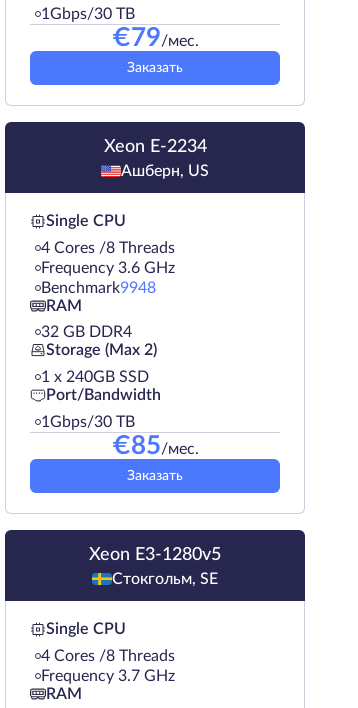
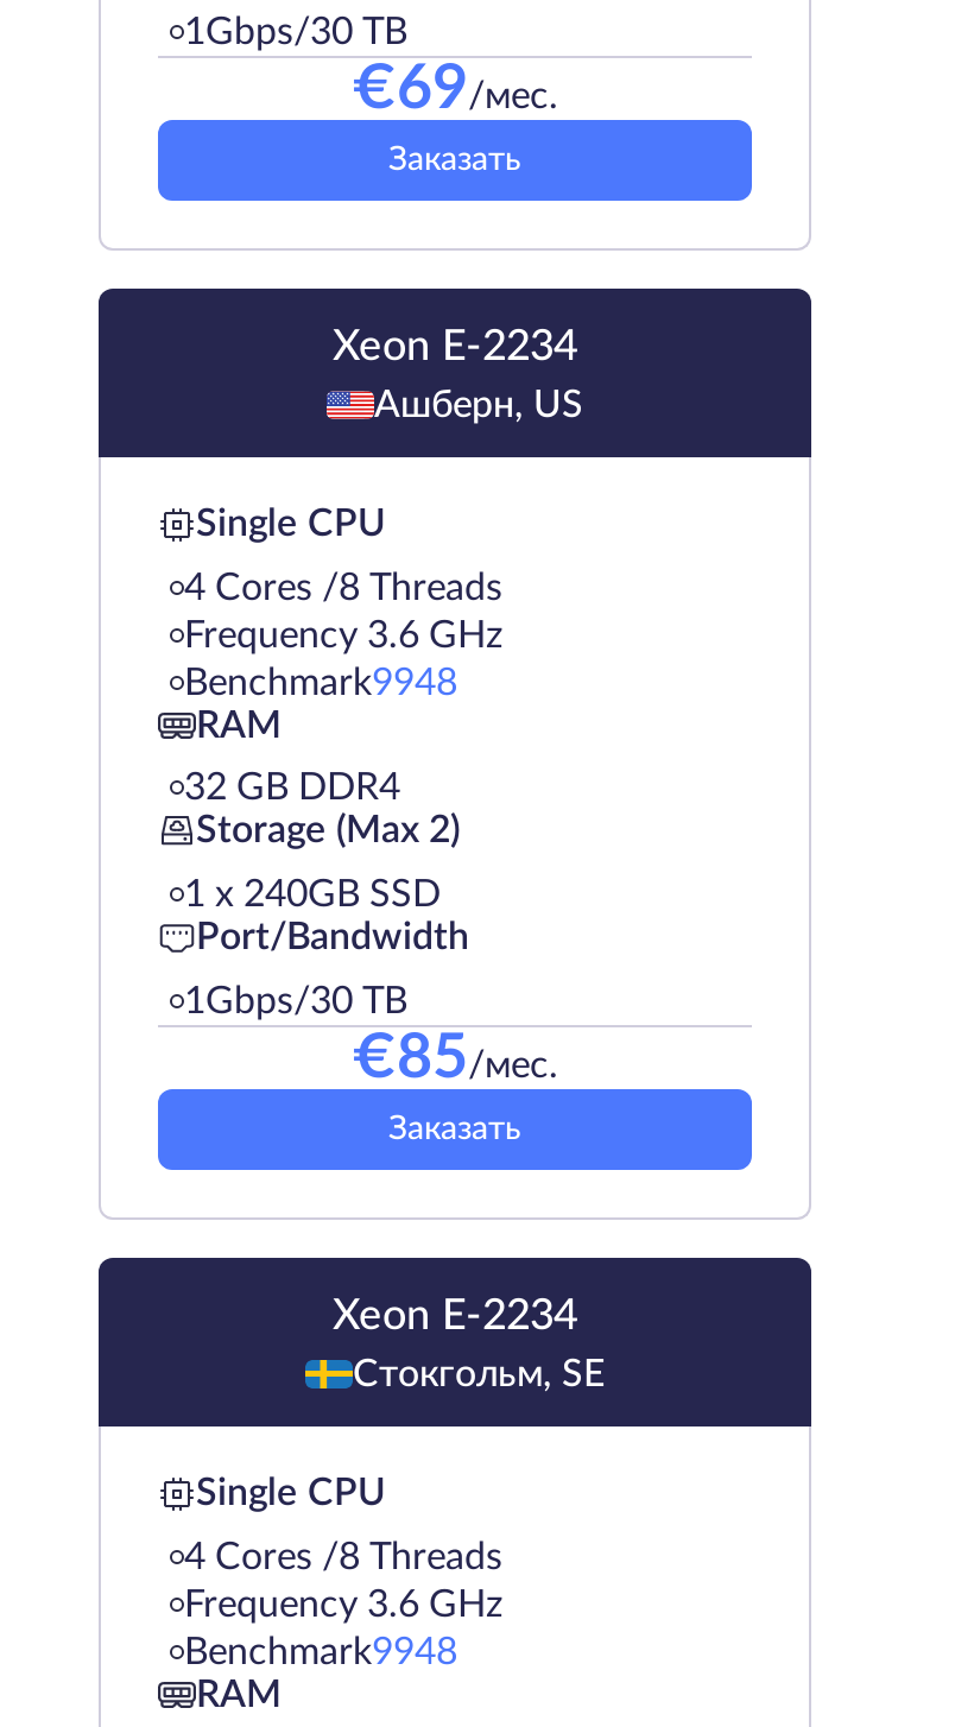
[111,25,198,51] €79/мес. -> [352,58,558,120] €69/мес.
[89,546,221,564] Xeon E3-1280v5 -> [333,1296,577,1338] Xeon E-2234
[41,668,175,684] Frequency 3.7 GHz -> [184,1585,502,1671] Frequency 3.6 GHz | Benchmark9948

